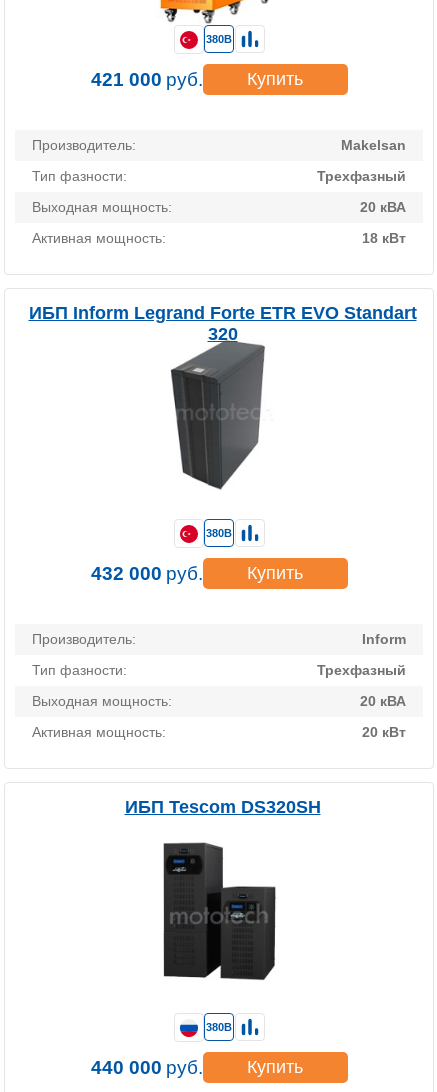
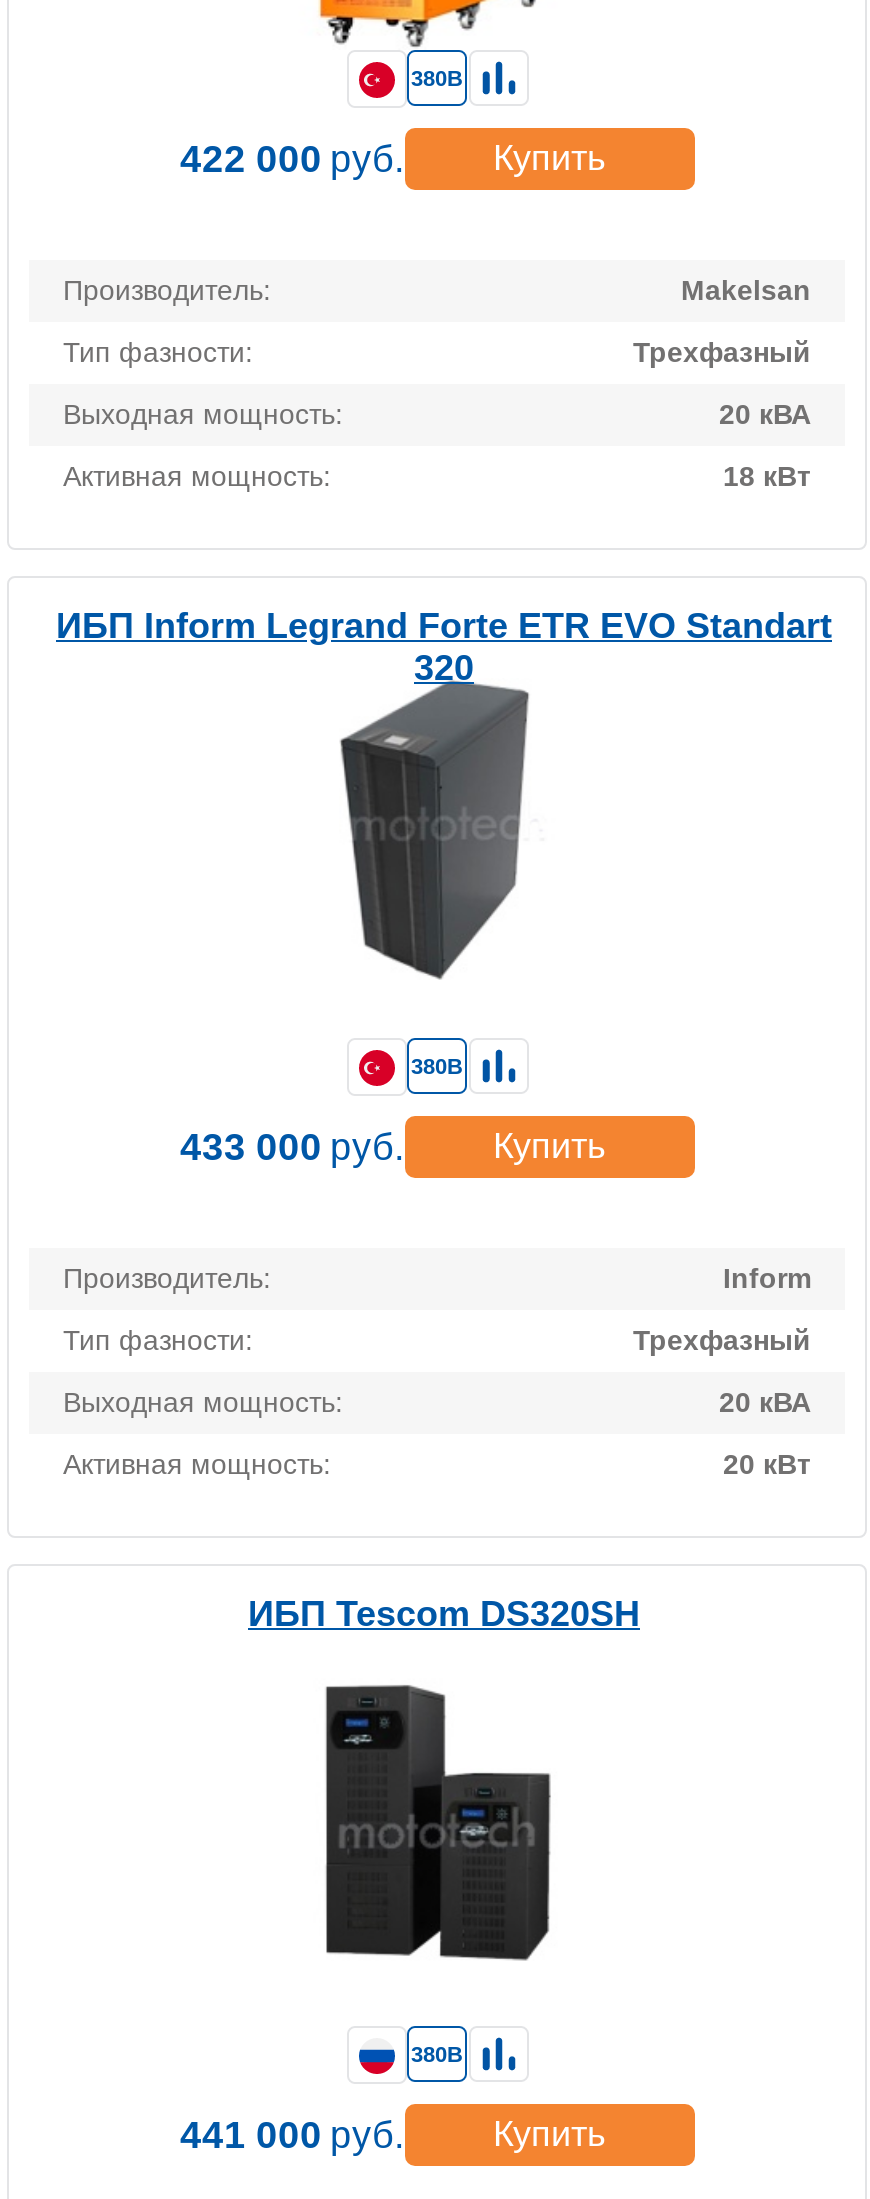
[90,69,202,90] 421 000 руб. -> [180,137,404,179] 422 000 руб.
[90,563,202,584] 432 000 руб. -> [180,1125,404,1167] 433 000 руб.
[90,1057,202,1078] 440 000 руб. -> [180,2113,404,2155] 441 000 руб.

